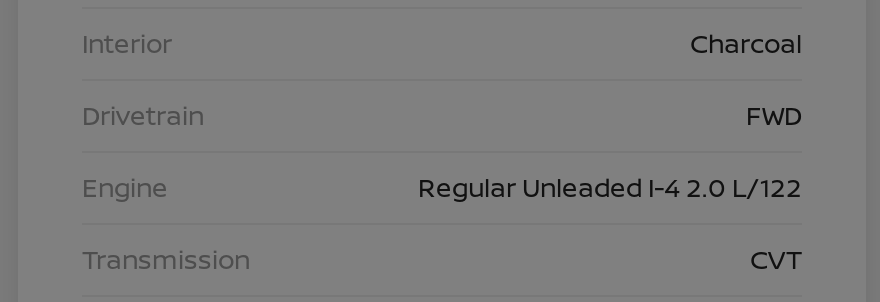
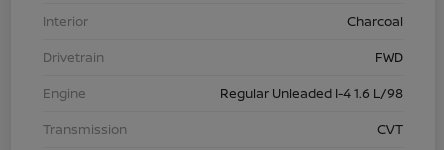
[418,169,802,205] Regular Unleaded I-4 2.0 L/122 -> [220,84,403,102] Regular Unleaded I-4 1.6 L/98

